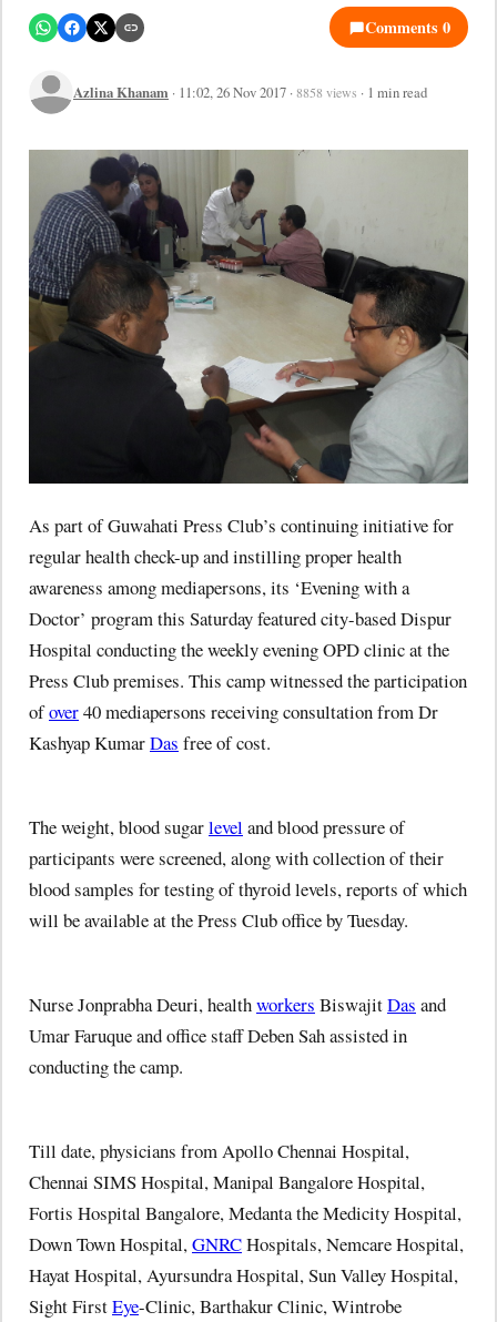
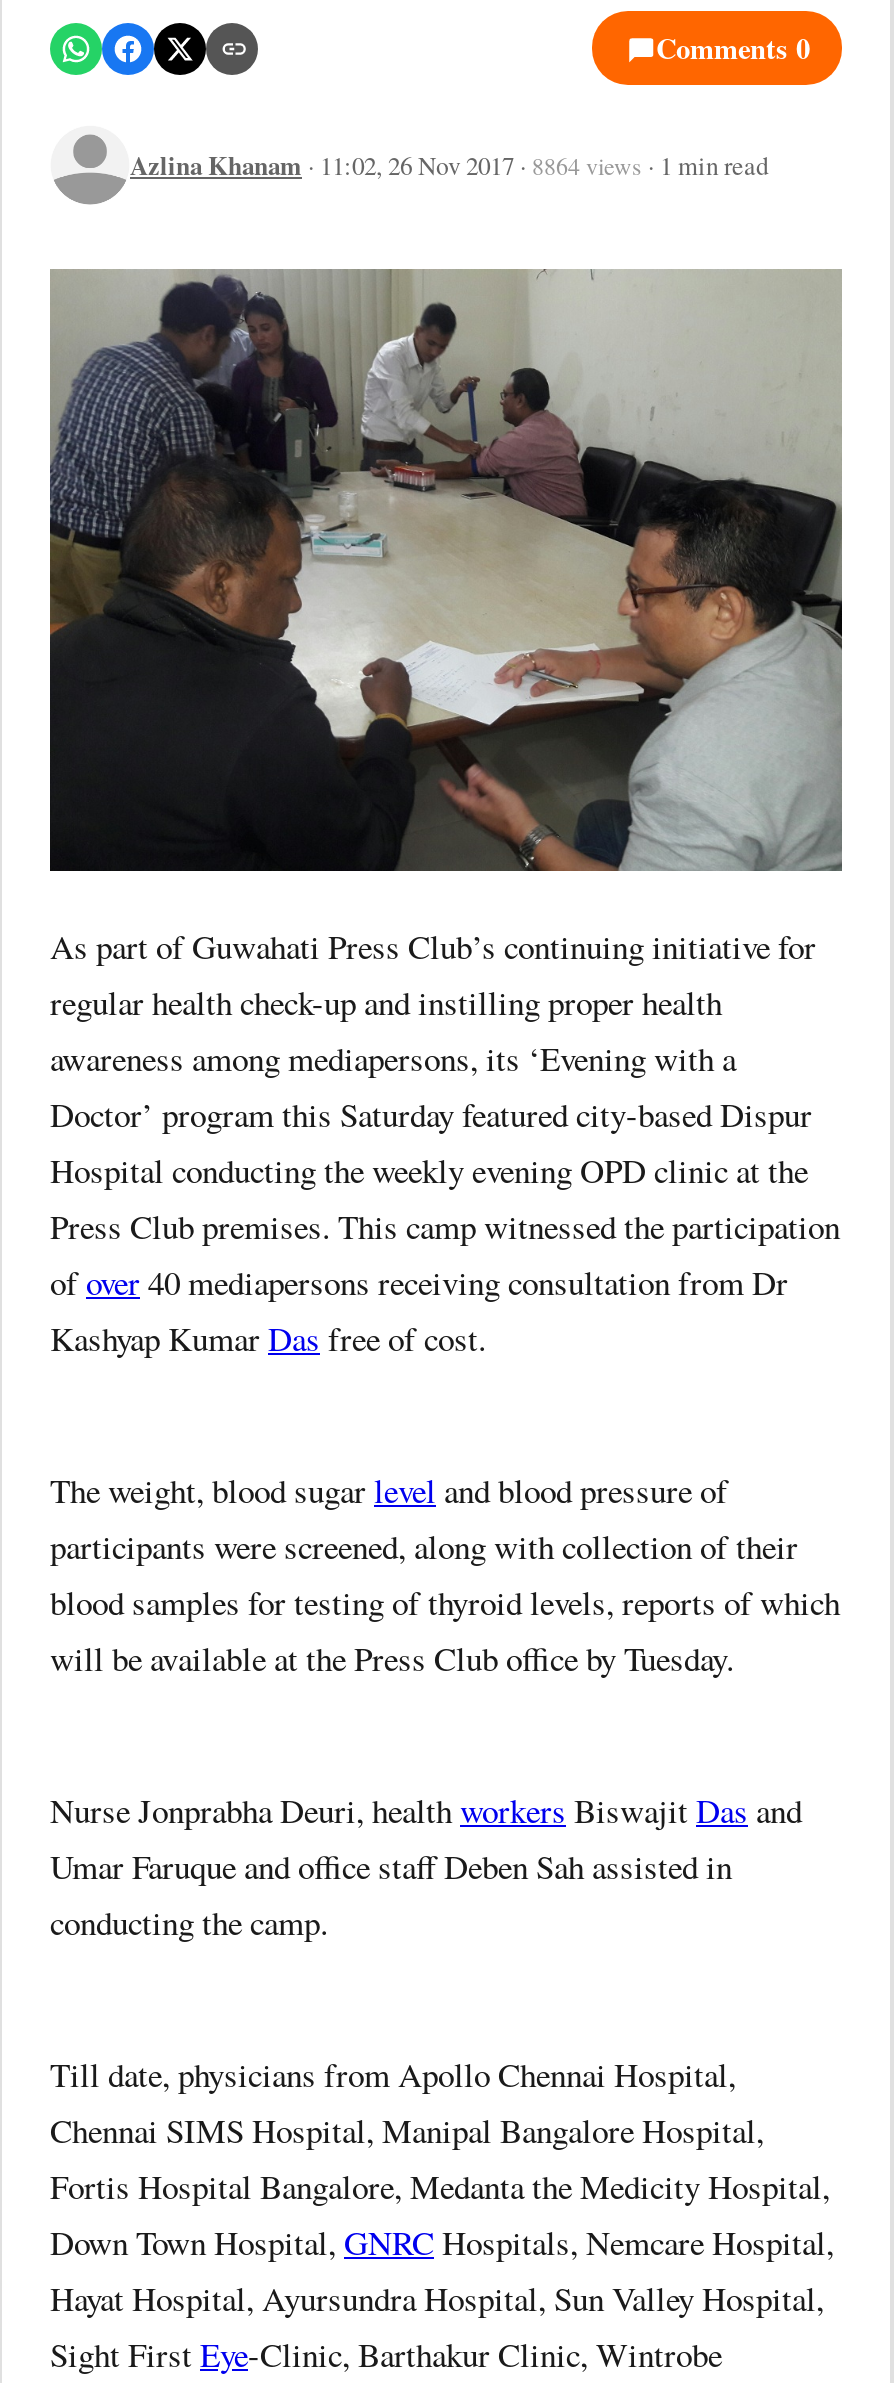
[73,82,427,102] Azlina Khanam · 11:02, 26 Nov 2017 · 8858 views · 1 min read -> [130,147,768,183] Azlina Khanam · 11:02, 26 Nov 2017 · 8864 views · 1 min read

